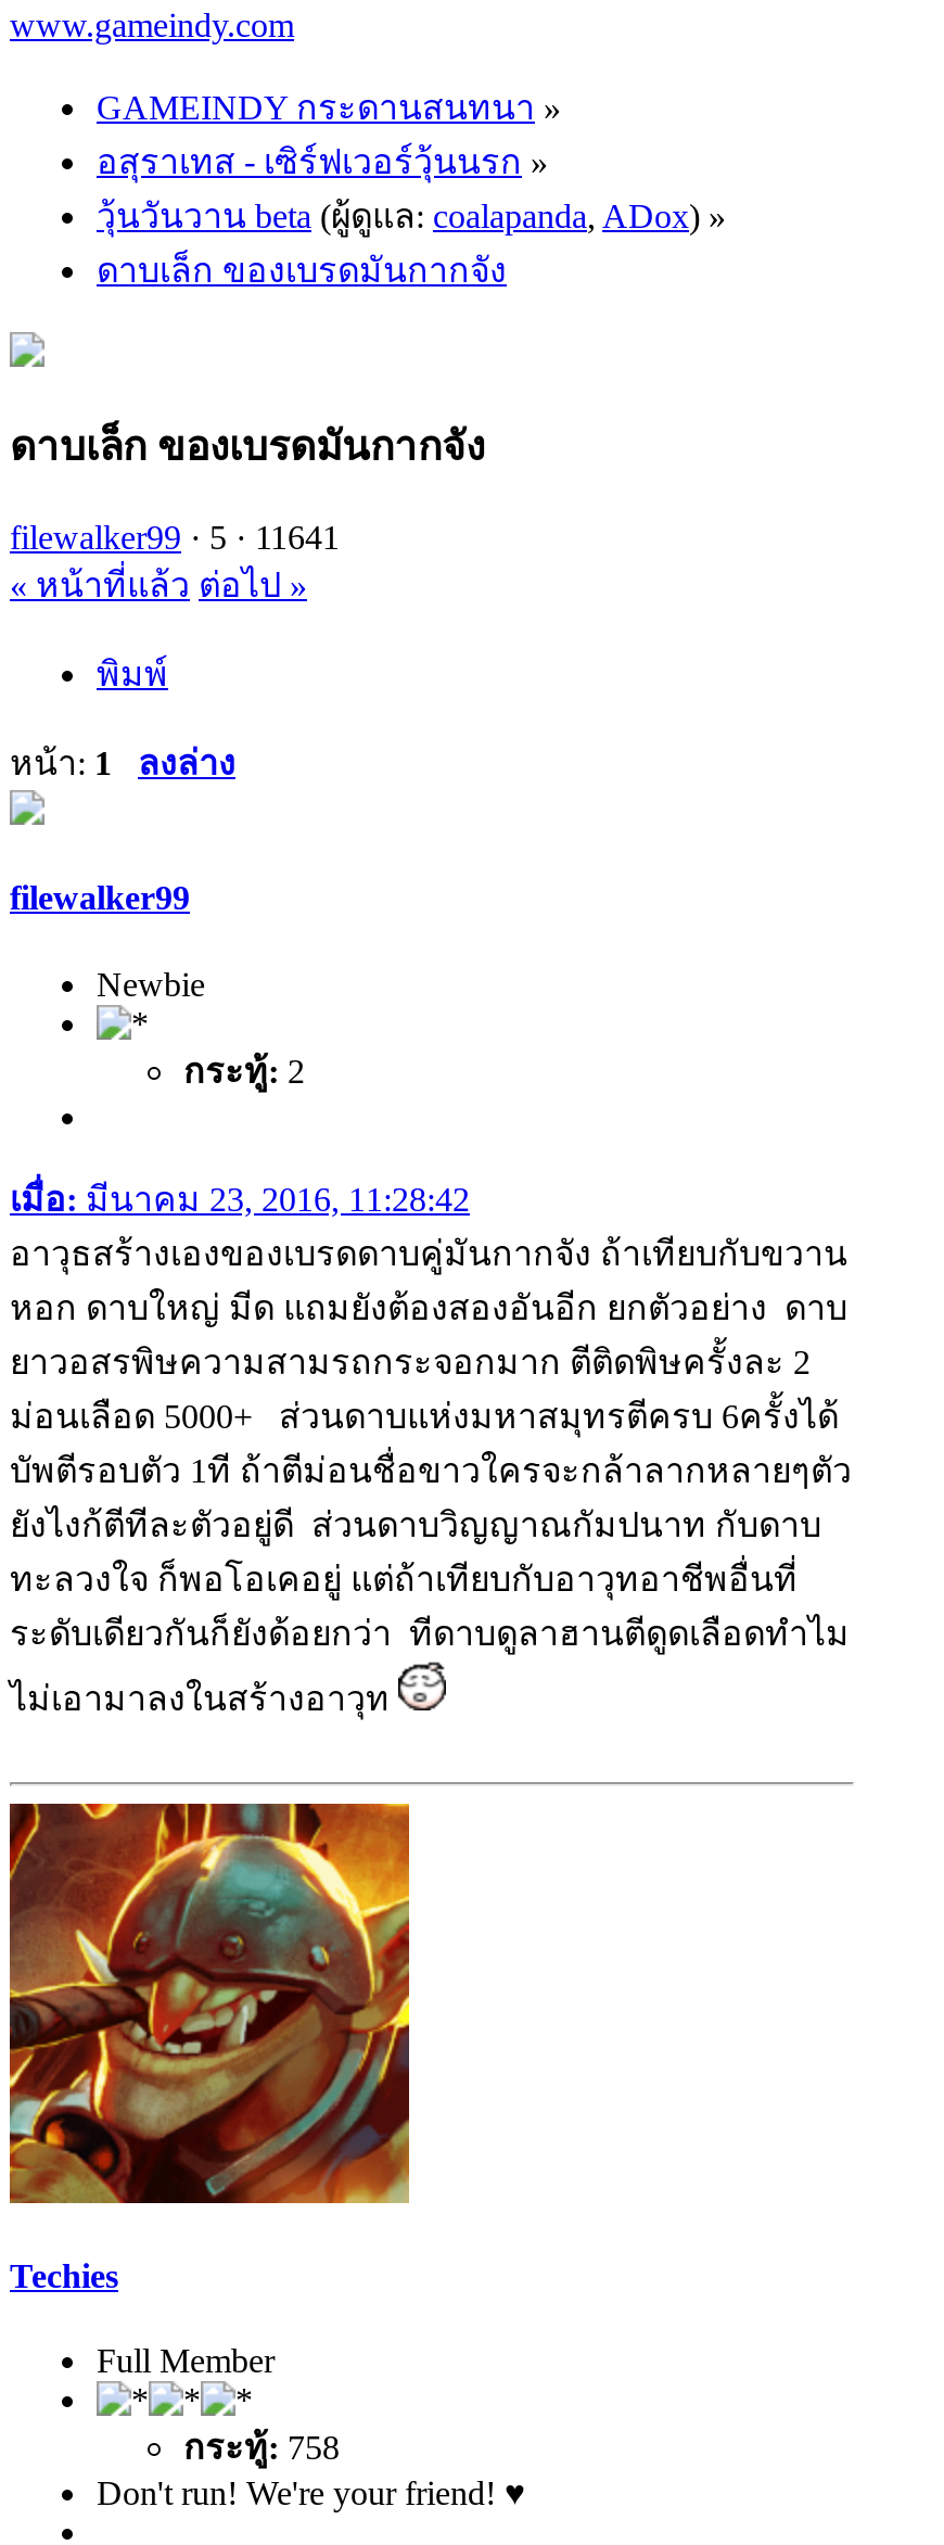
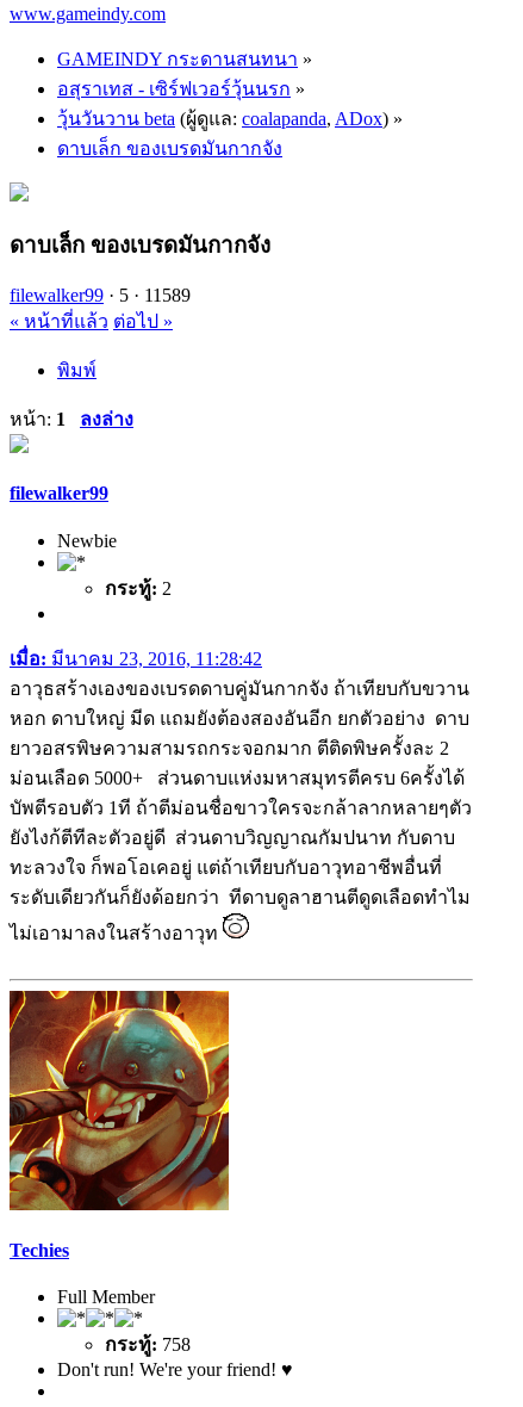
[10,519,340,556] filewalker99 · 5 · 11641 -> [10,285,191,305] filewalker99 · 5 · 11589

